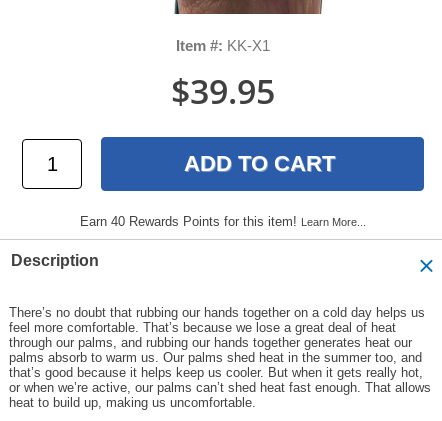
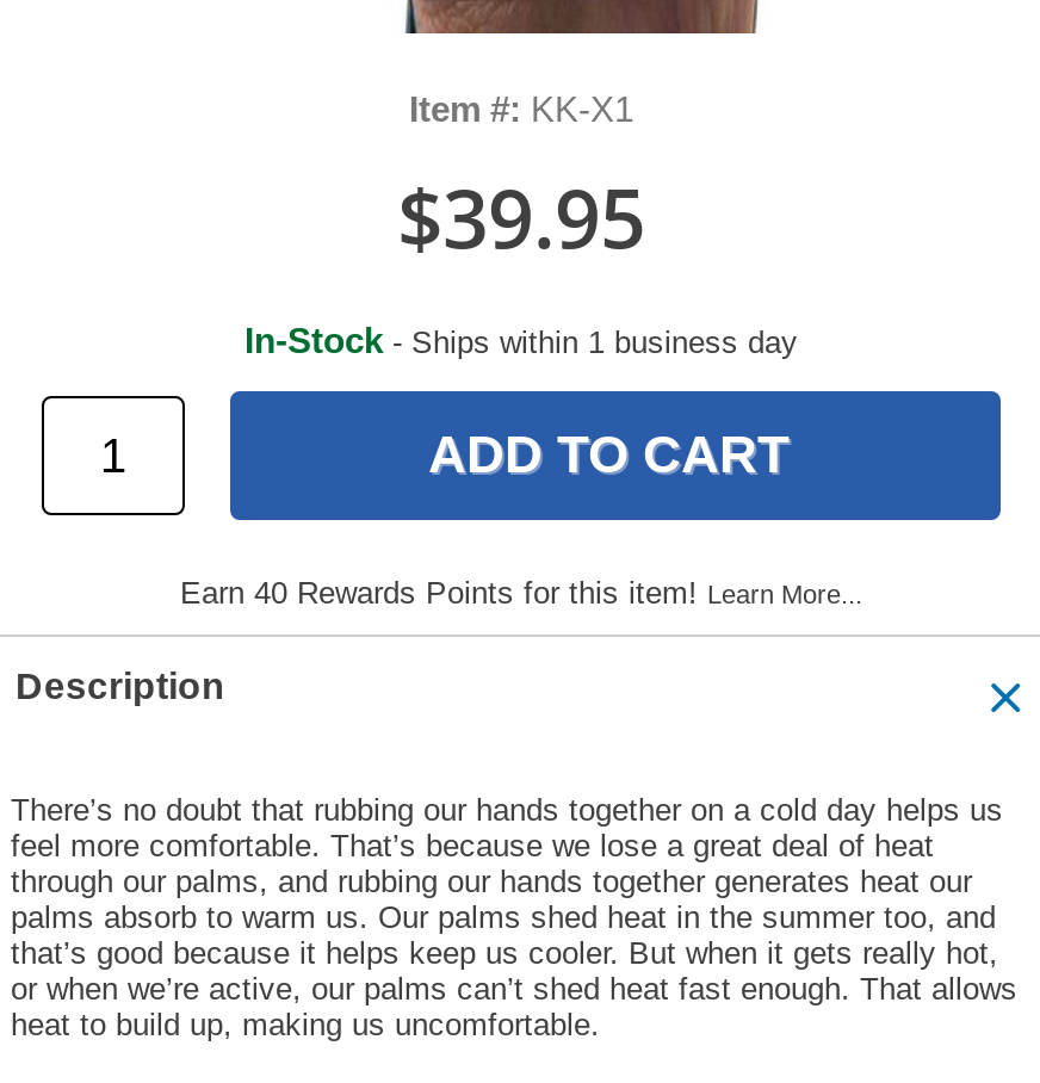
none -> [244,320,798,360] In-Stock - Ships within 1 business day

